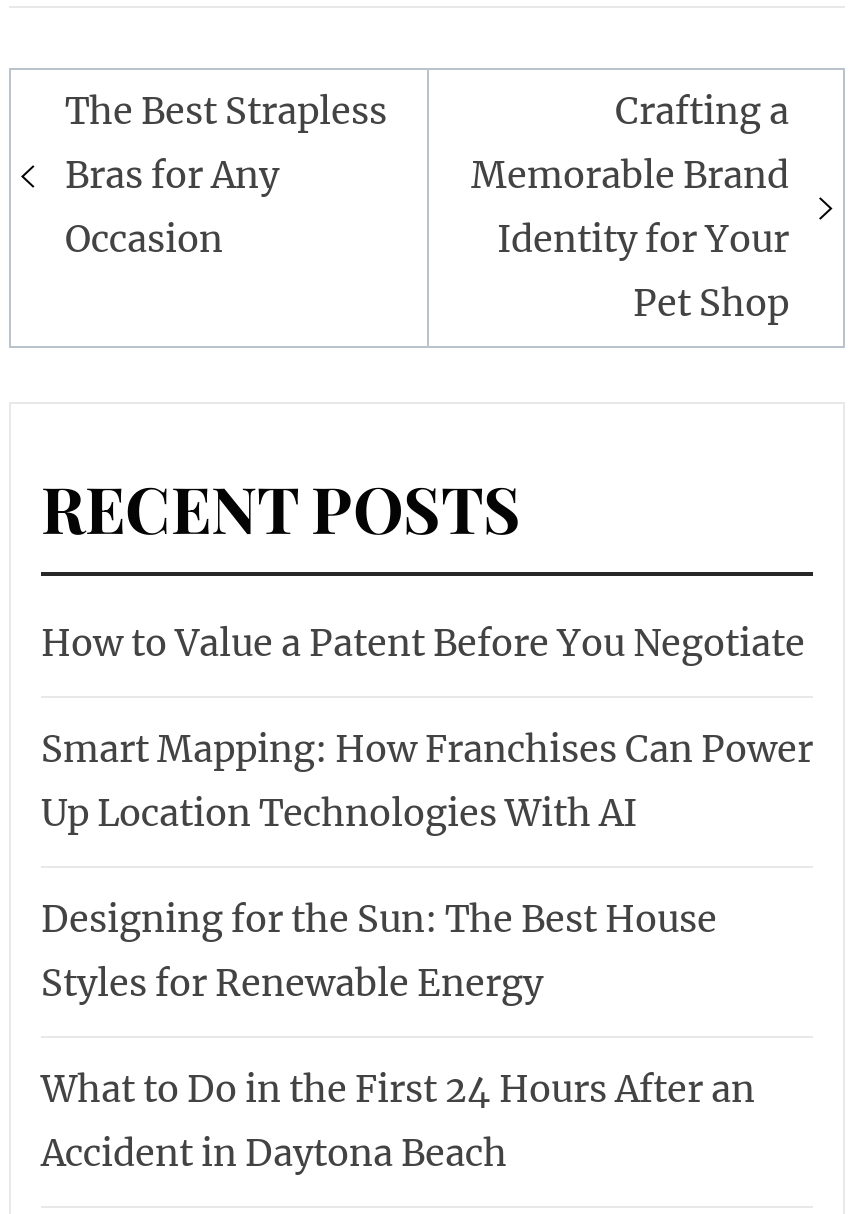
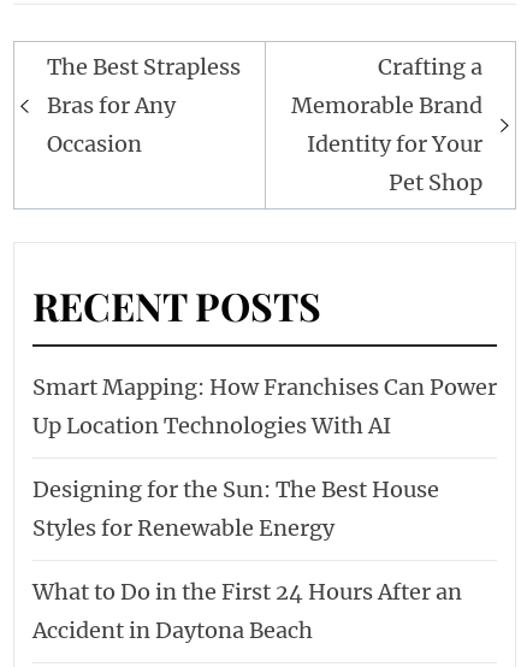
[41,620,805,666] How to Value a Patent Before You Negotiate -> none

